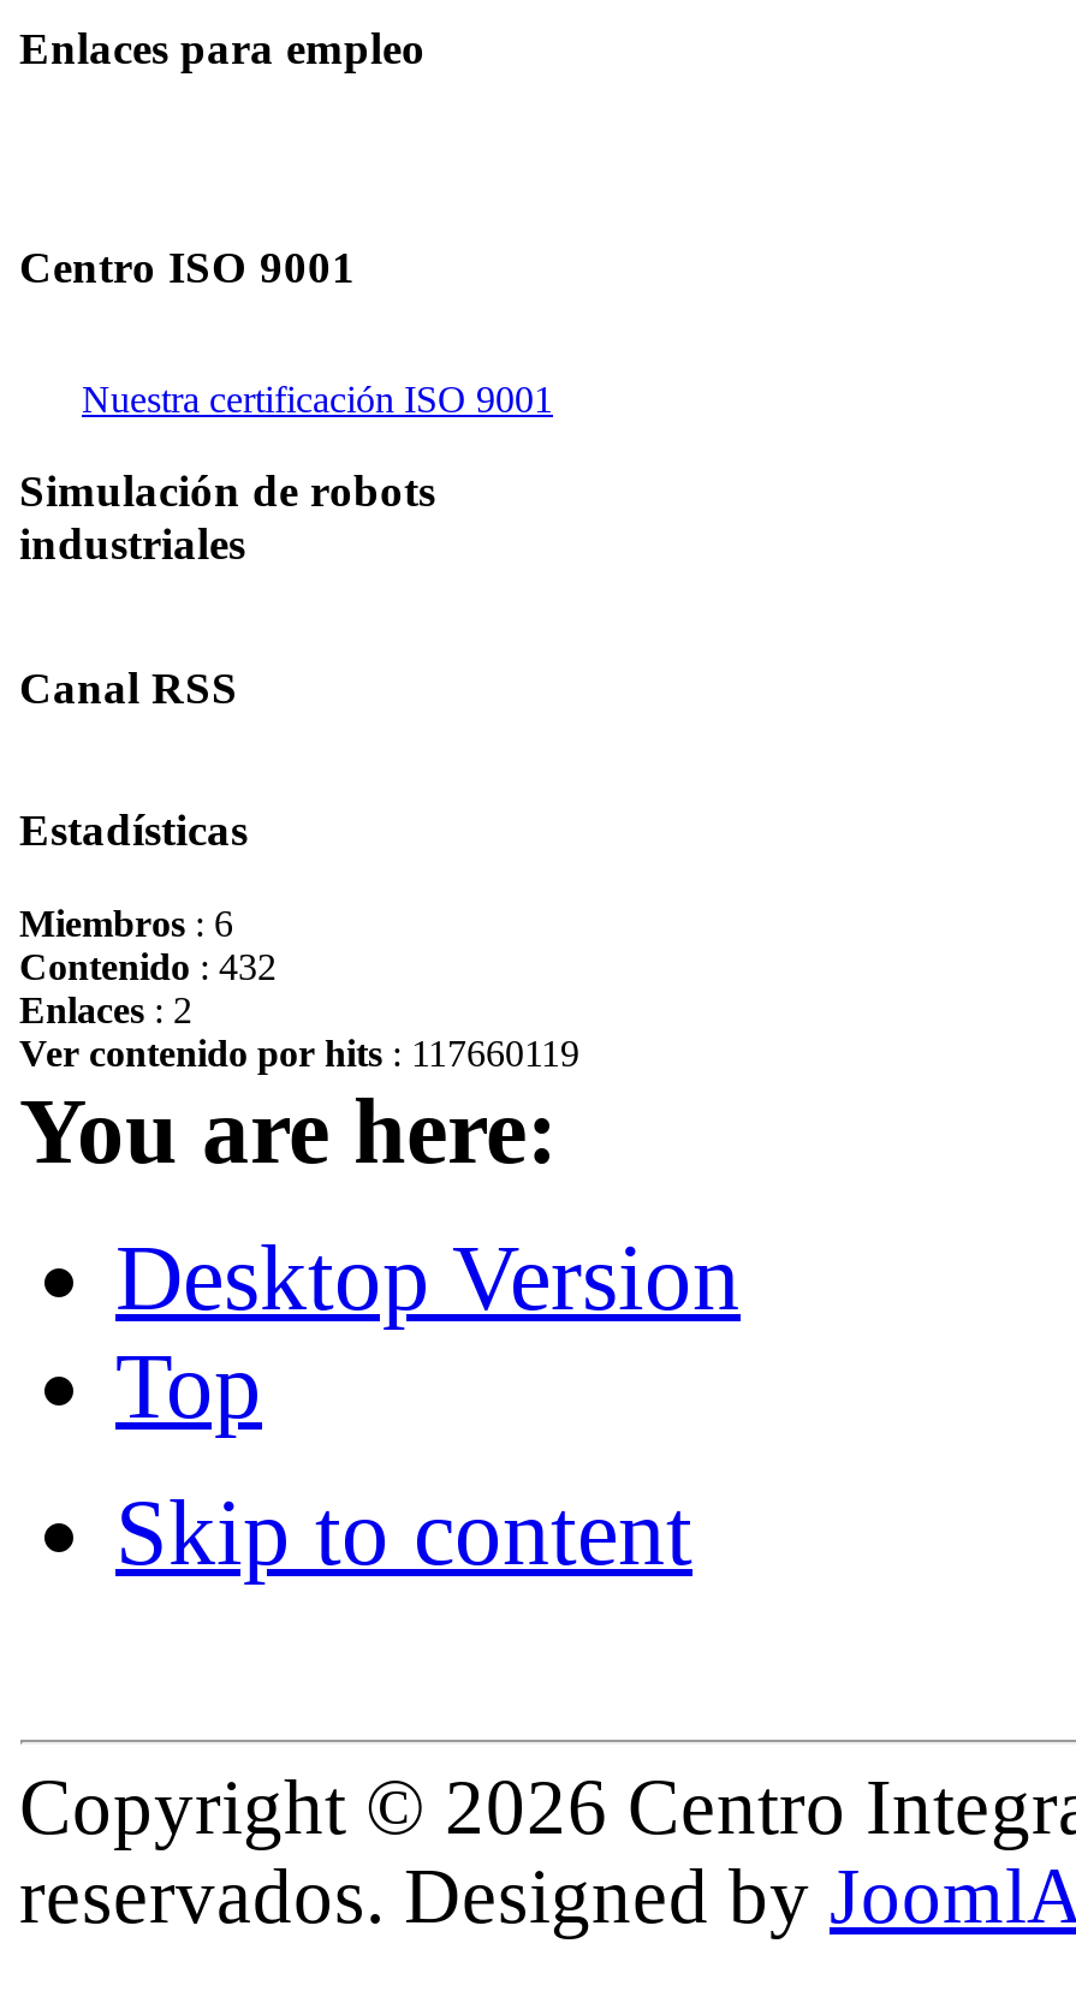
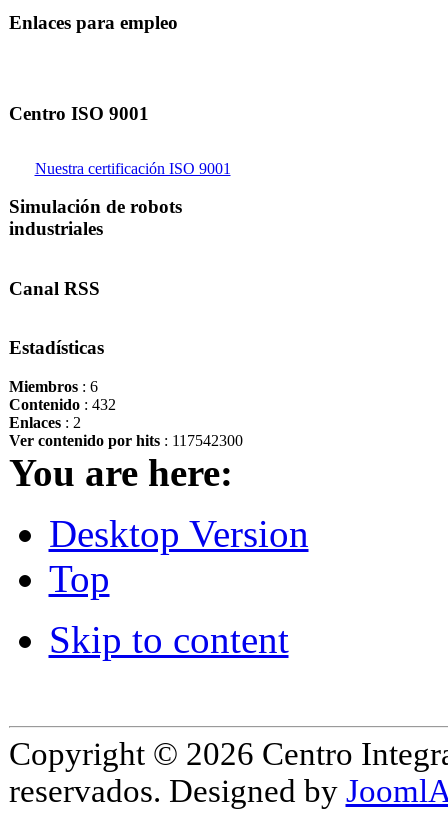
[19,1033,579,1074] Ver contenido por hits: 117660119 -> [8,432,242,449] Ver contenido por hits: 117542300

